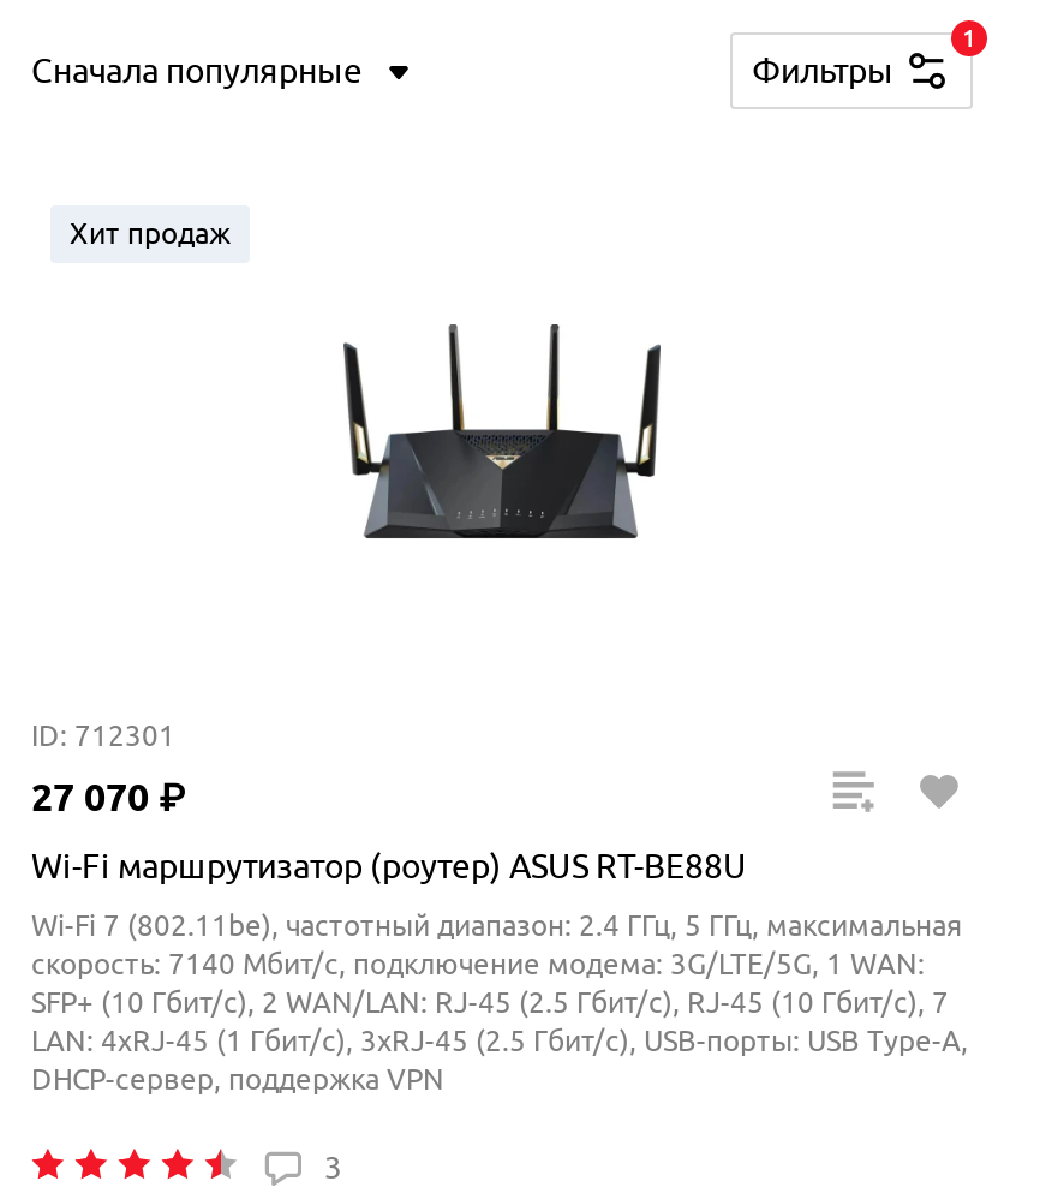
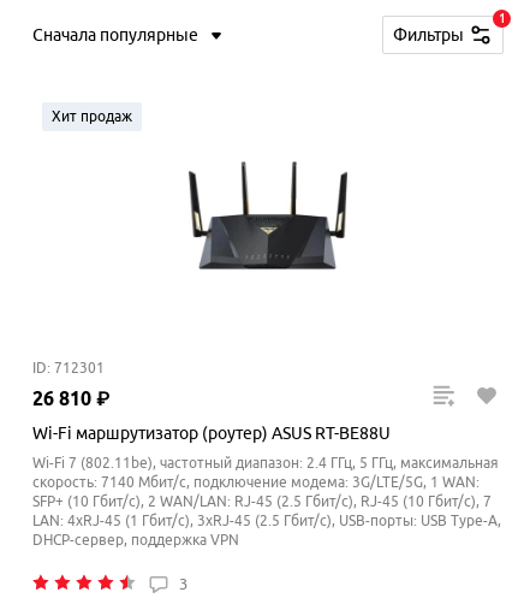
[31,775,187,818] 27 070 ₽ -> [32,387,111,409] 26 810 ₽

